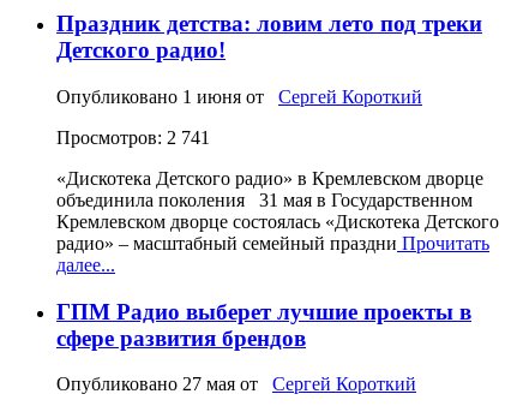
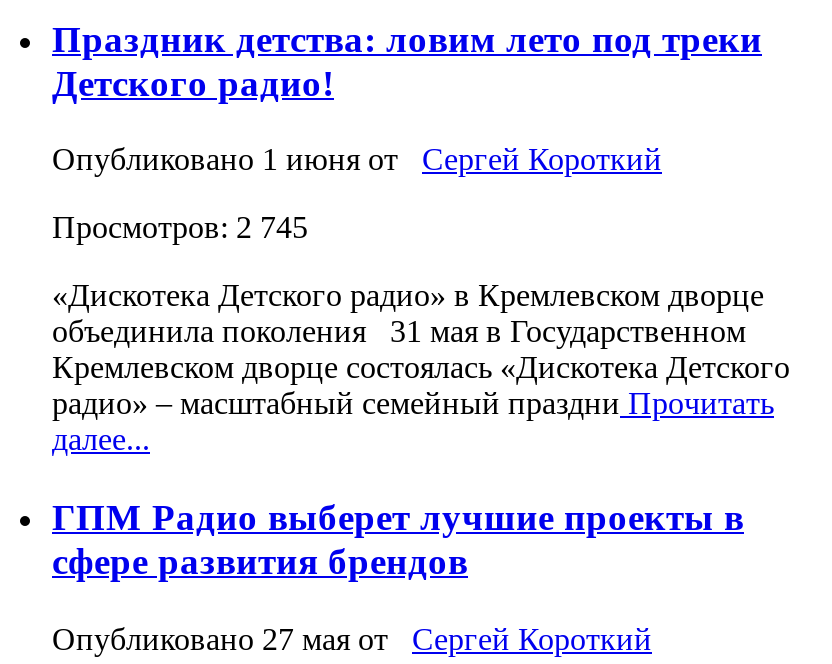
[56,127,210,148] Просмотров: 2 741 -> [52,211,308,245] Просмотров: 2 745

